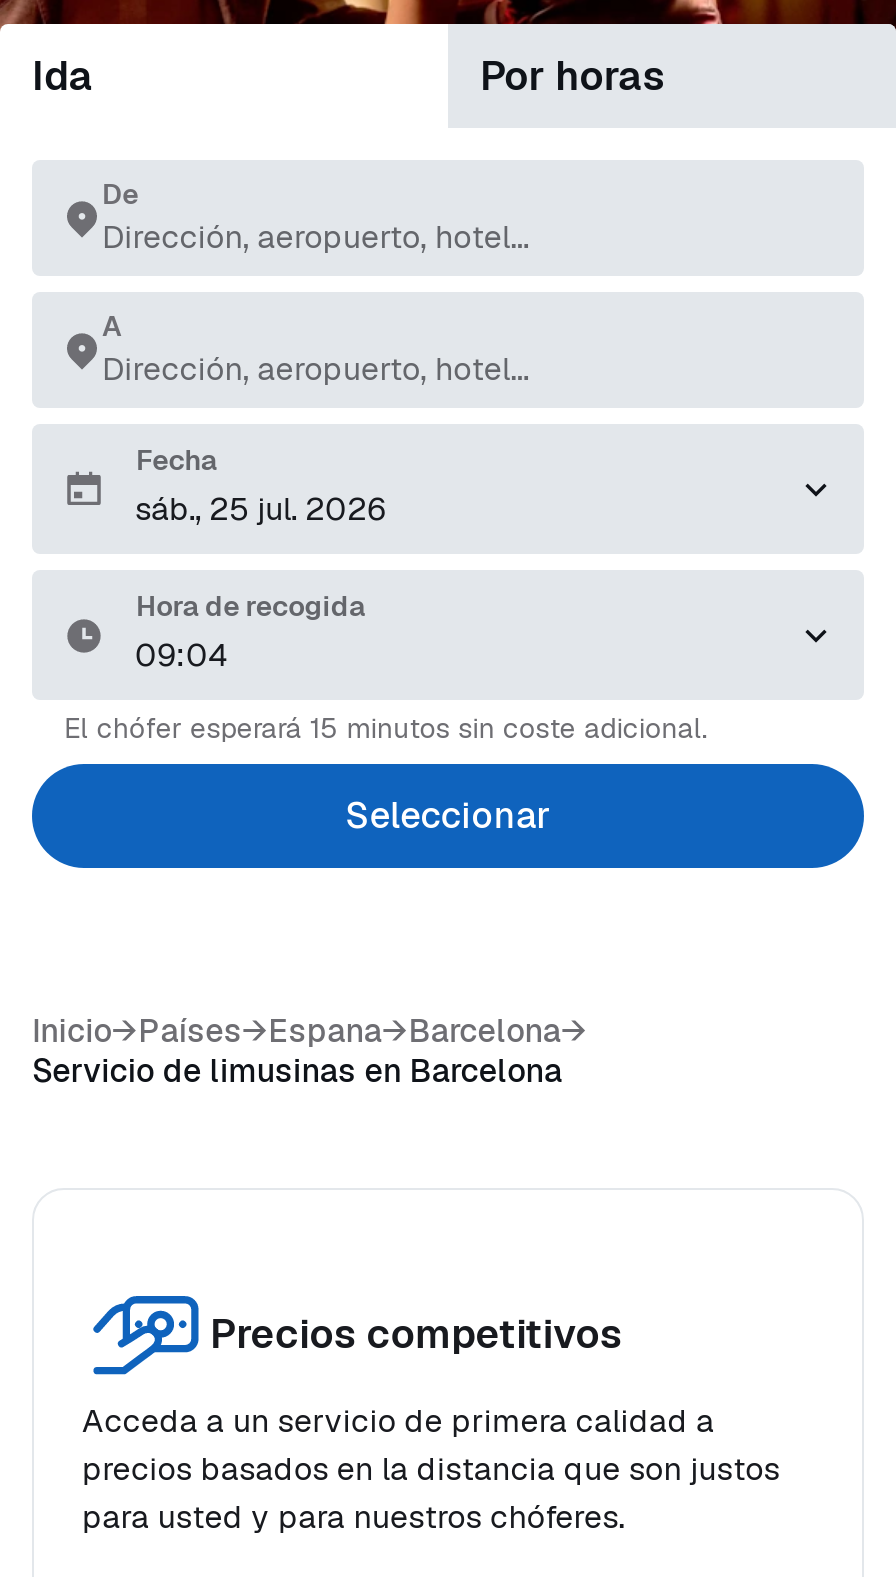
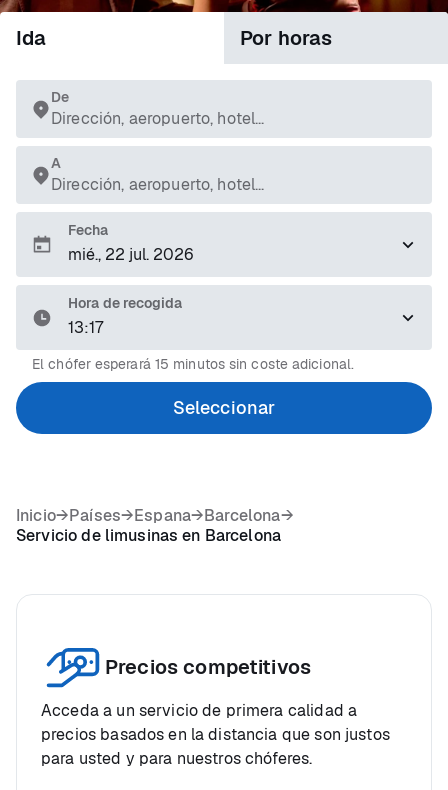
[135,633,228,675] 09:04 -> [67,316,103,337] 13:17

